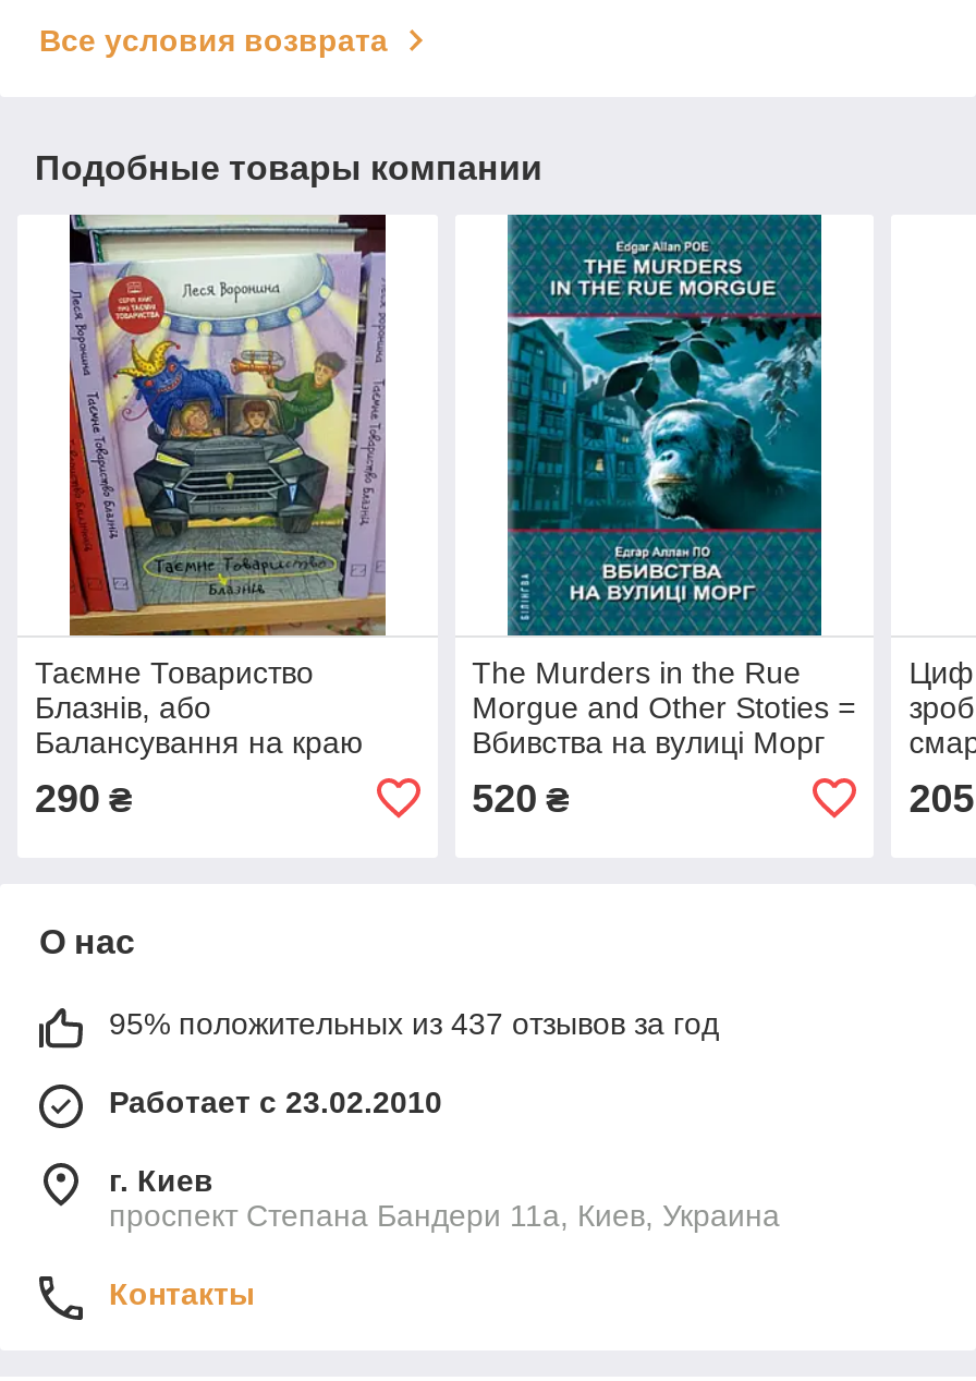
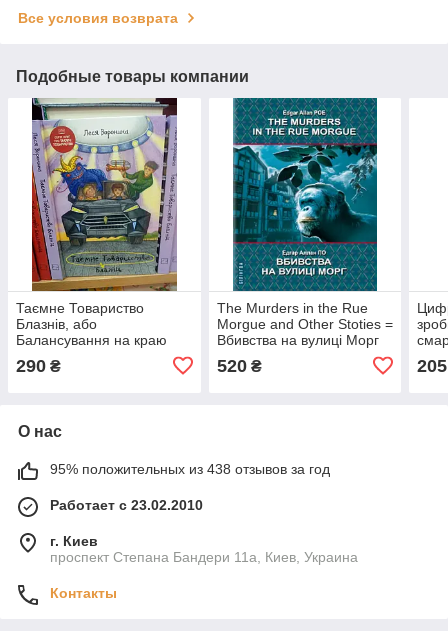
[109,1006,719,1040] 95% положительных из 437 отзывов за год -> [50,461,330,477] 95% положительных из 438 отзывов за год

